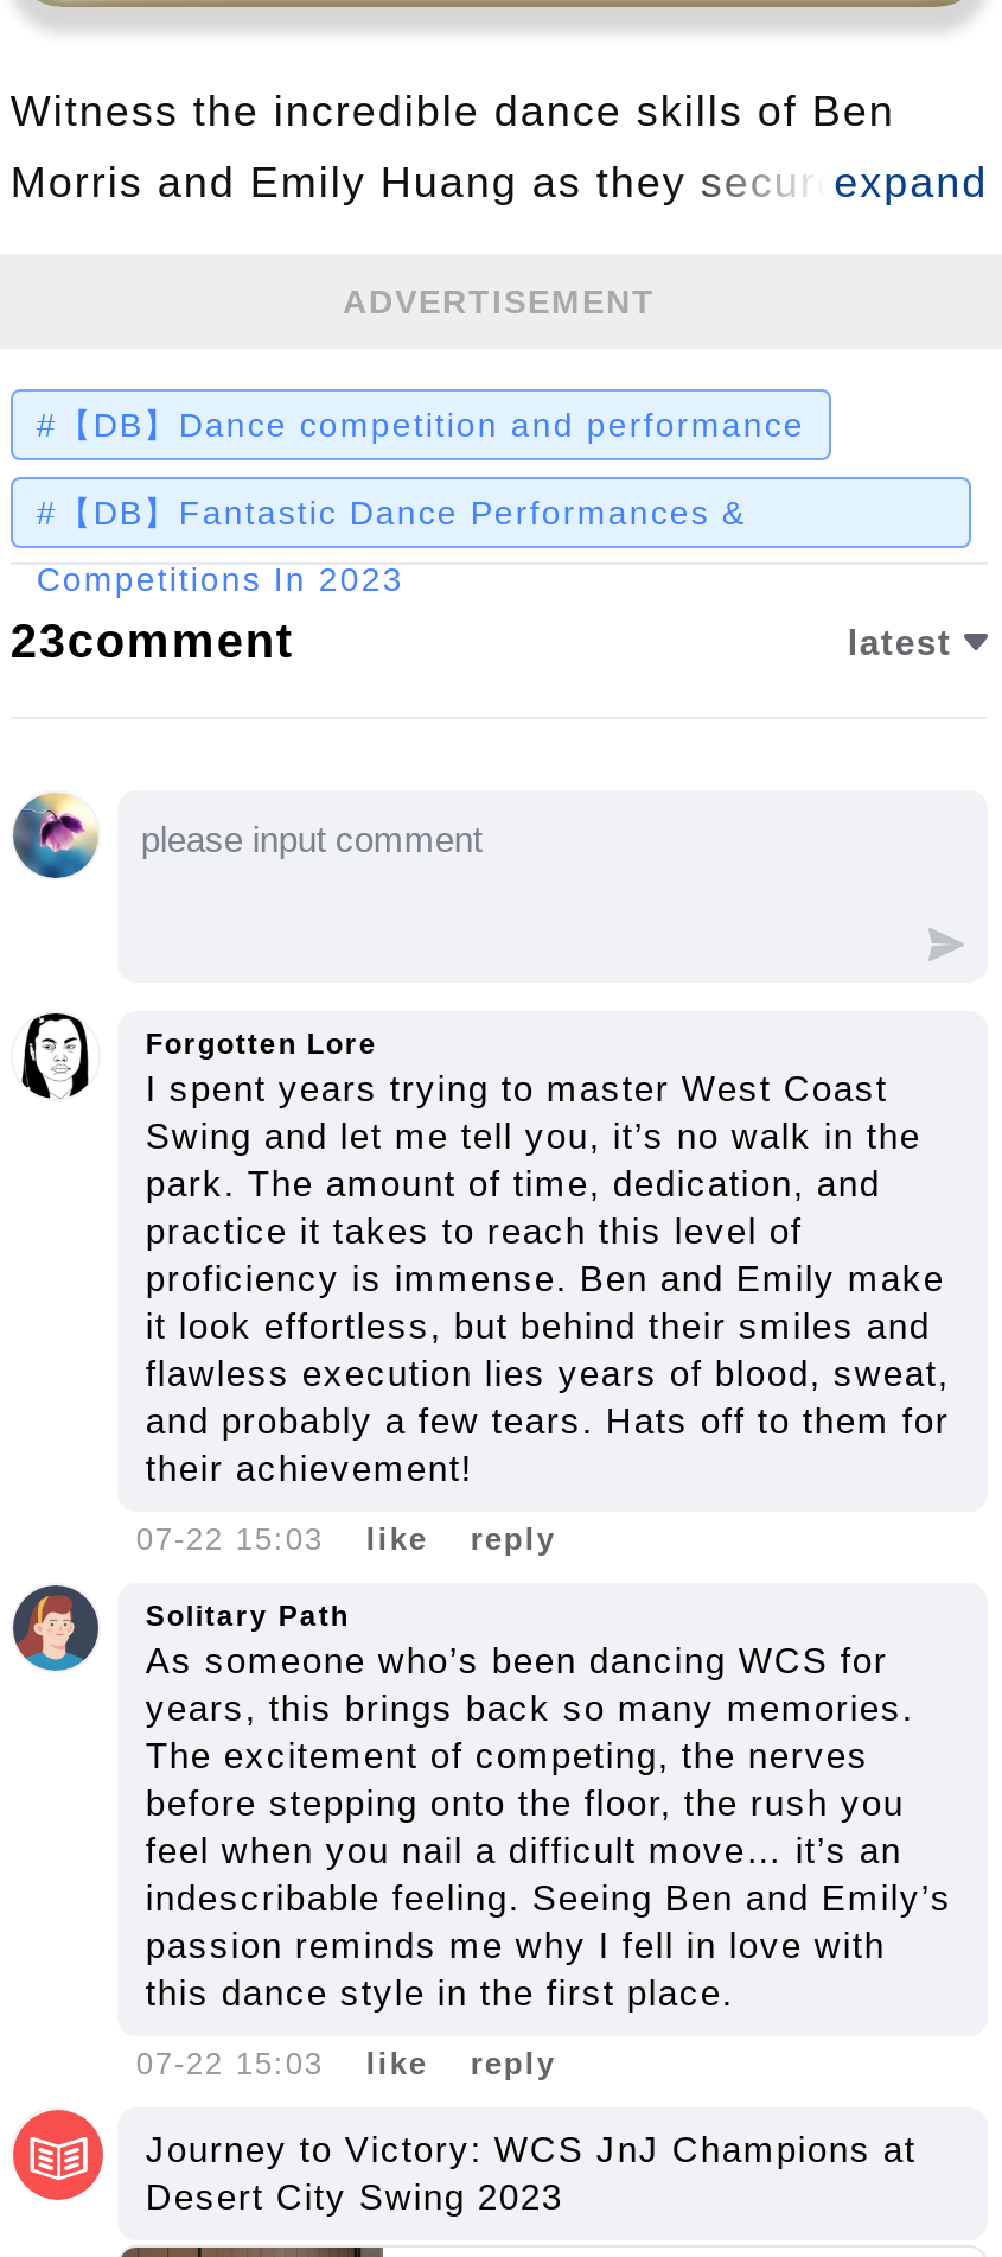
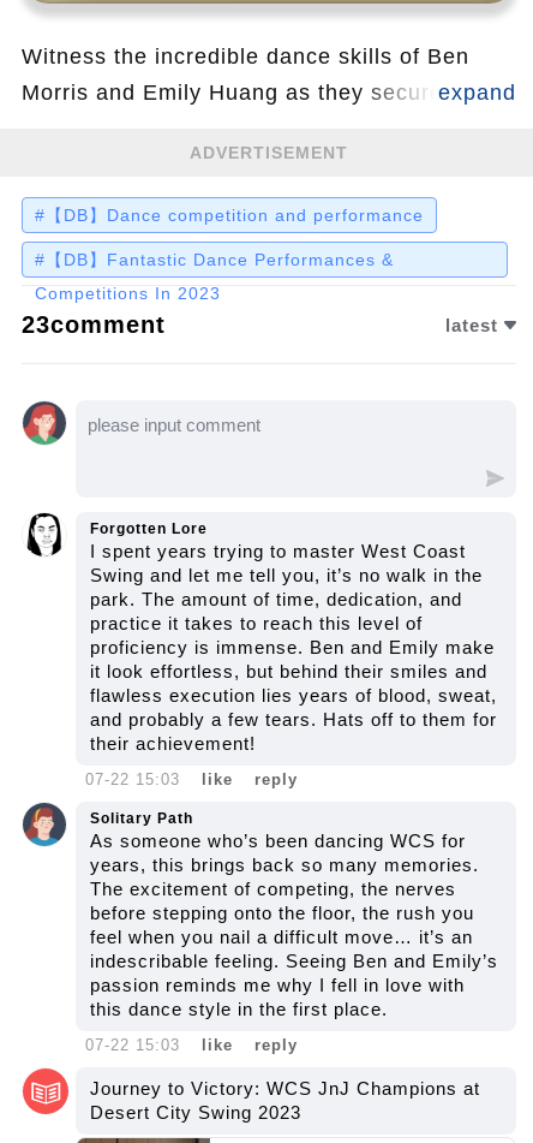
[13,790,98,880] [image] -> [23,400,67,446] [image]

